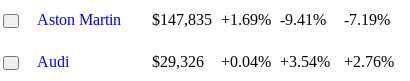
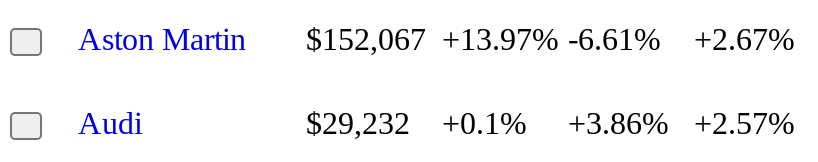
[152,11,326,28] $147,835 +1.69% -9.41% -> [306,21,660,55] $152,067 +13.97% -6.61%
[344,11,390,28] -7.19% -> [694,21,794,55] +2.67%
[152,53,394,70] $29,326 | +0.04% +3.54% | +2.76% -> [306,105,794,139] $29,232 | +0.1% | +3.86% | +2.57%

